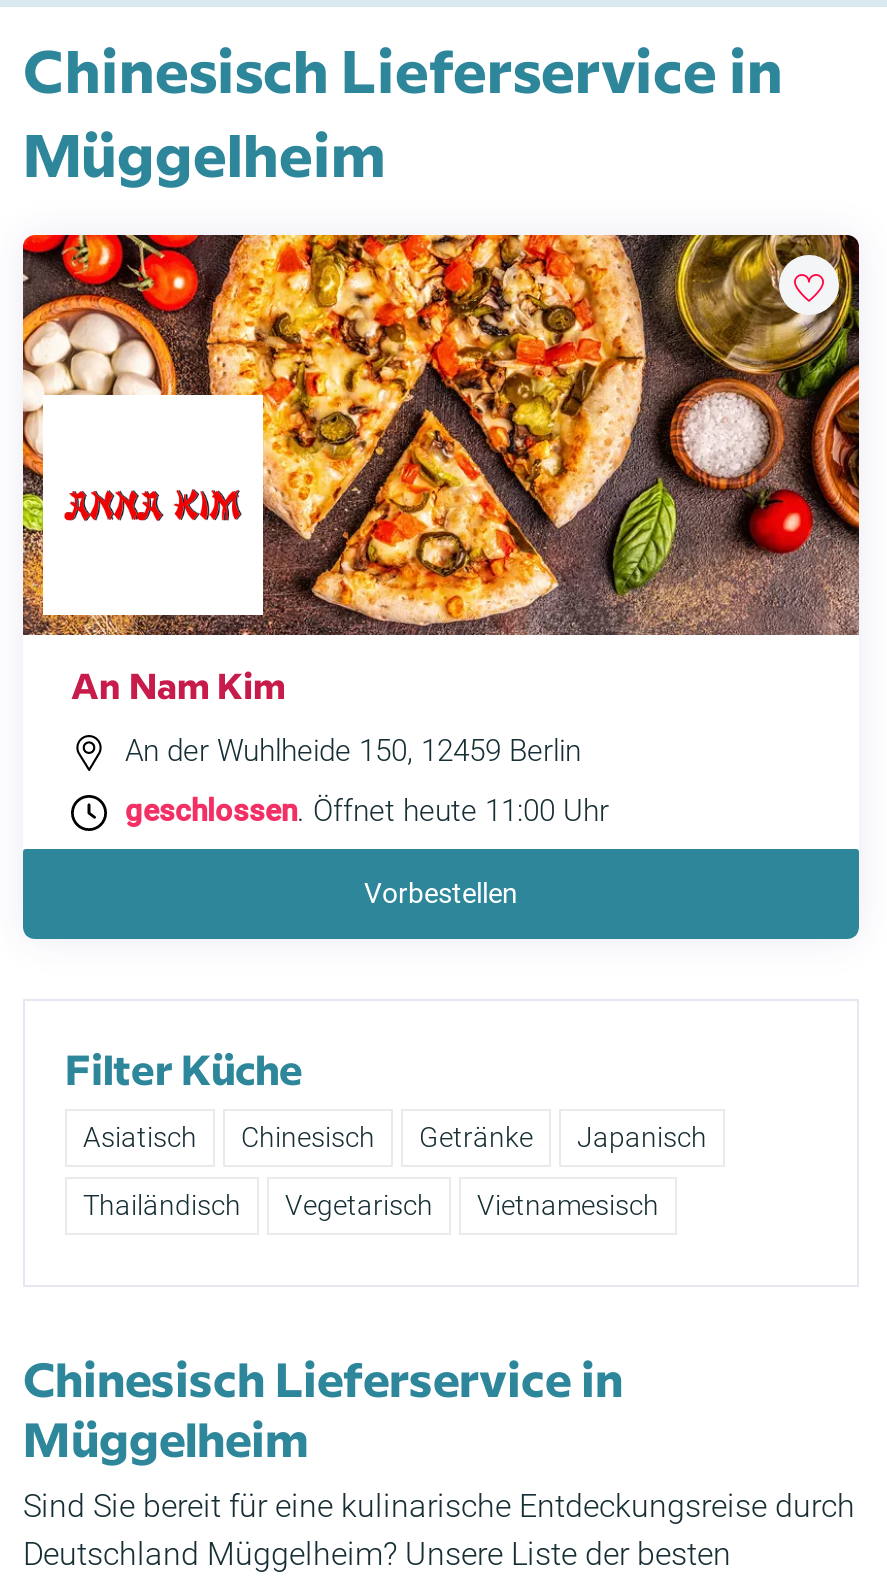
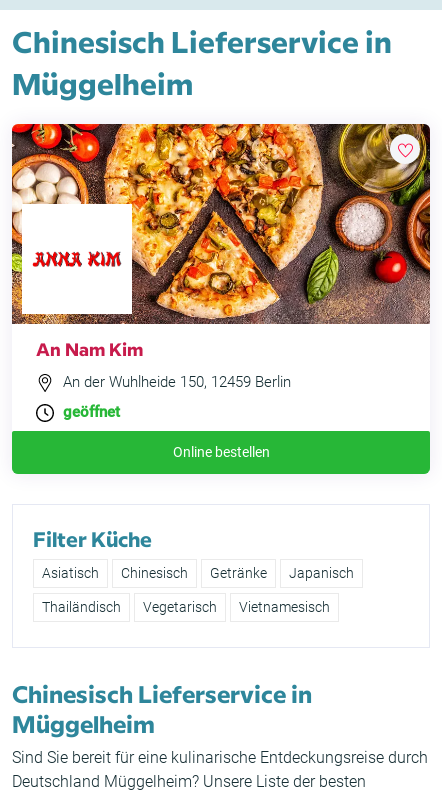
[125,793,609,829] geschlossen. Öffnet heute 11:00 Uhr -> [63,403,120,421] geöffnet
[364,877,518,909] Vorbestellen -> [172,444,269,460] Online bestellen

